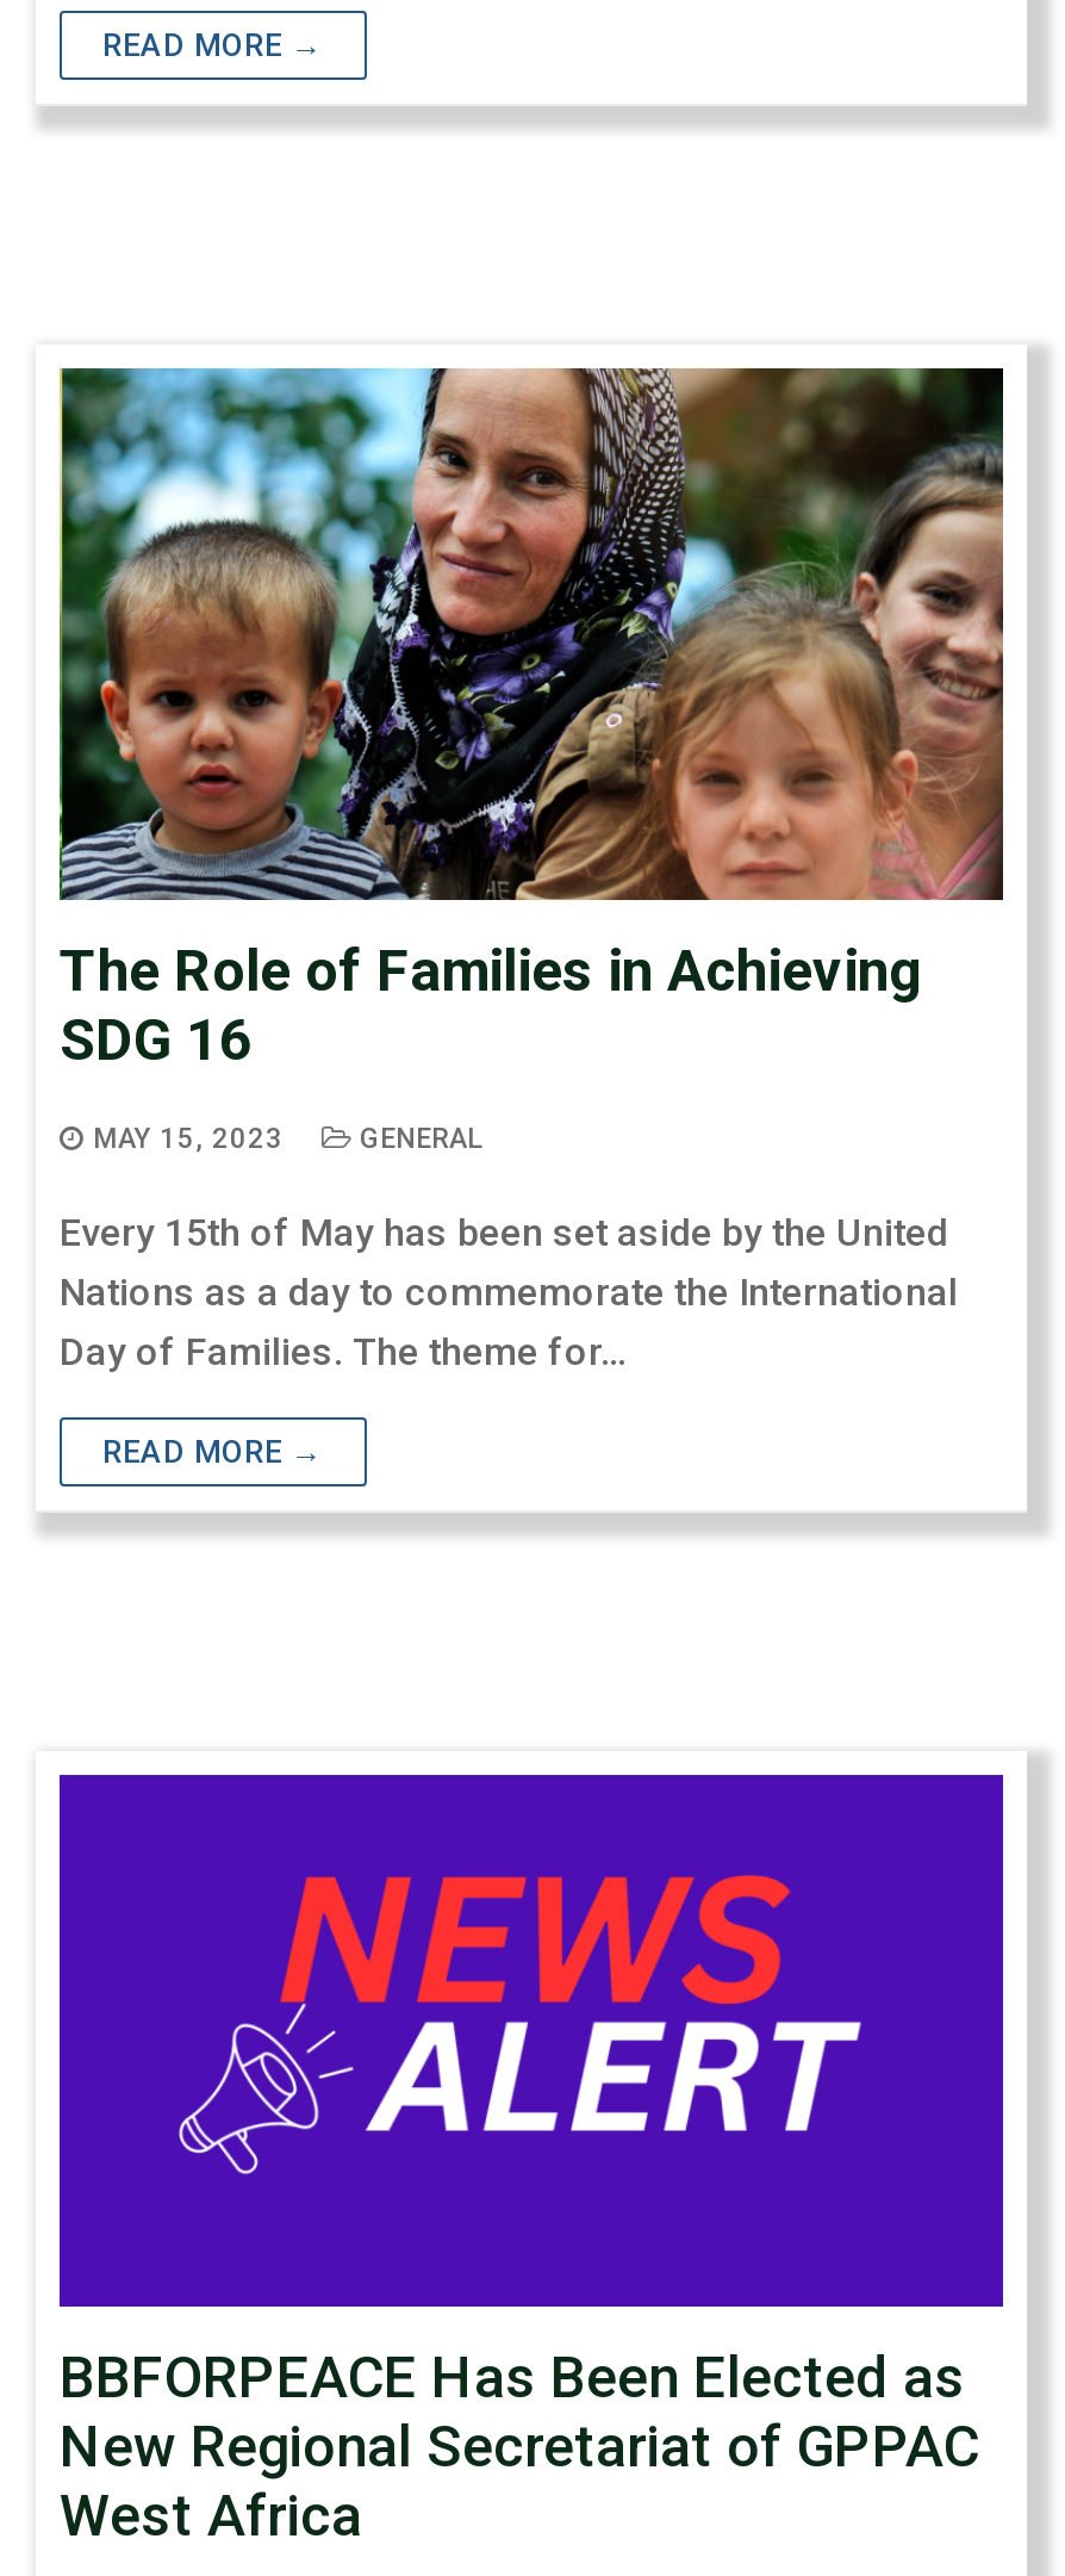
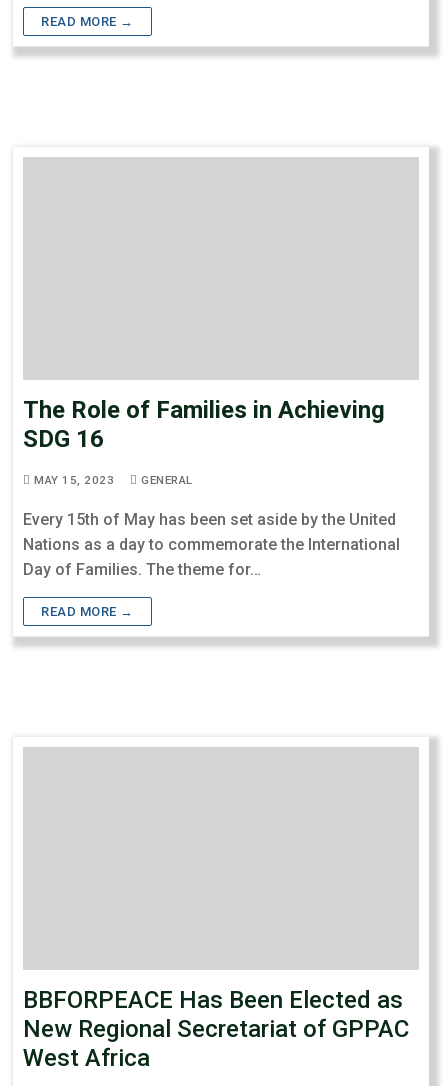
[57,366,1005,902] [image] -> none
[57,1773,1005,2309] [image] -> none

